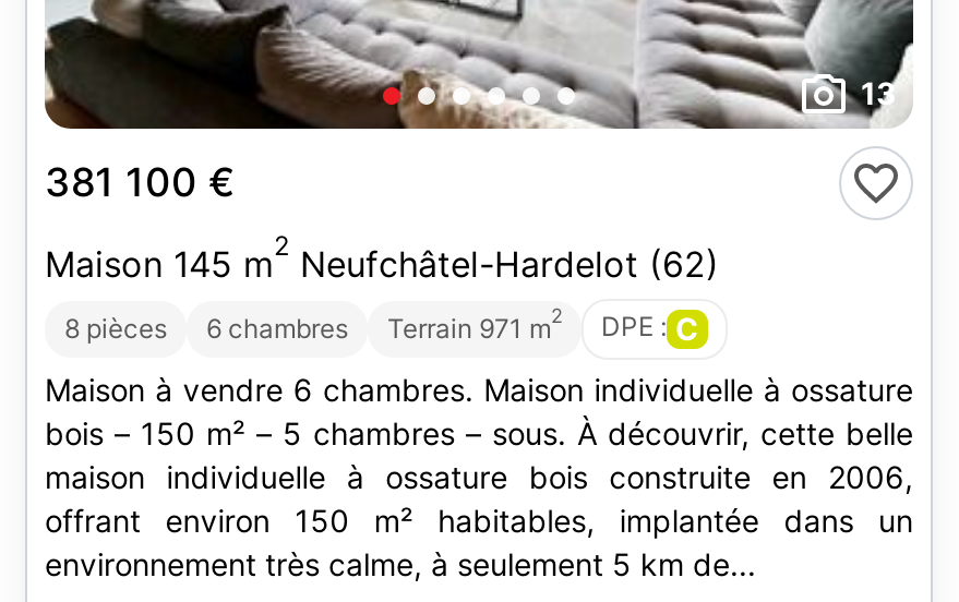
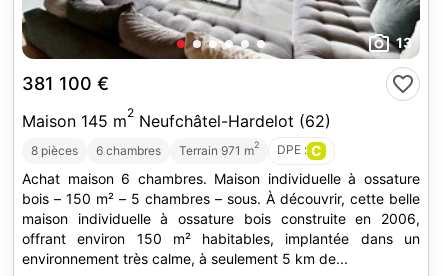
[45,371,913,408] Maison à vendre 6 chambres. Maison individuelle à ossature -> [22,170,420,187] Achat maison 6 chambres. Maison individuelle à ossature

